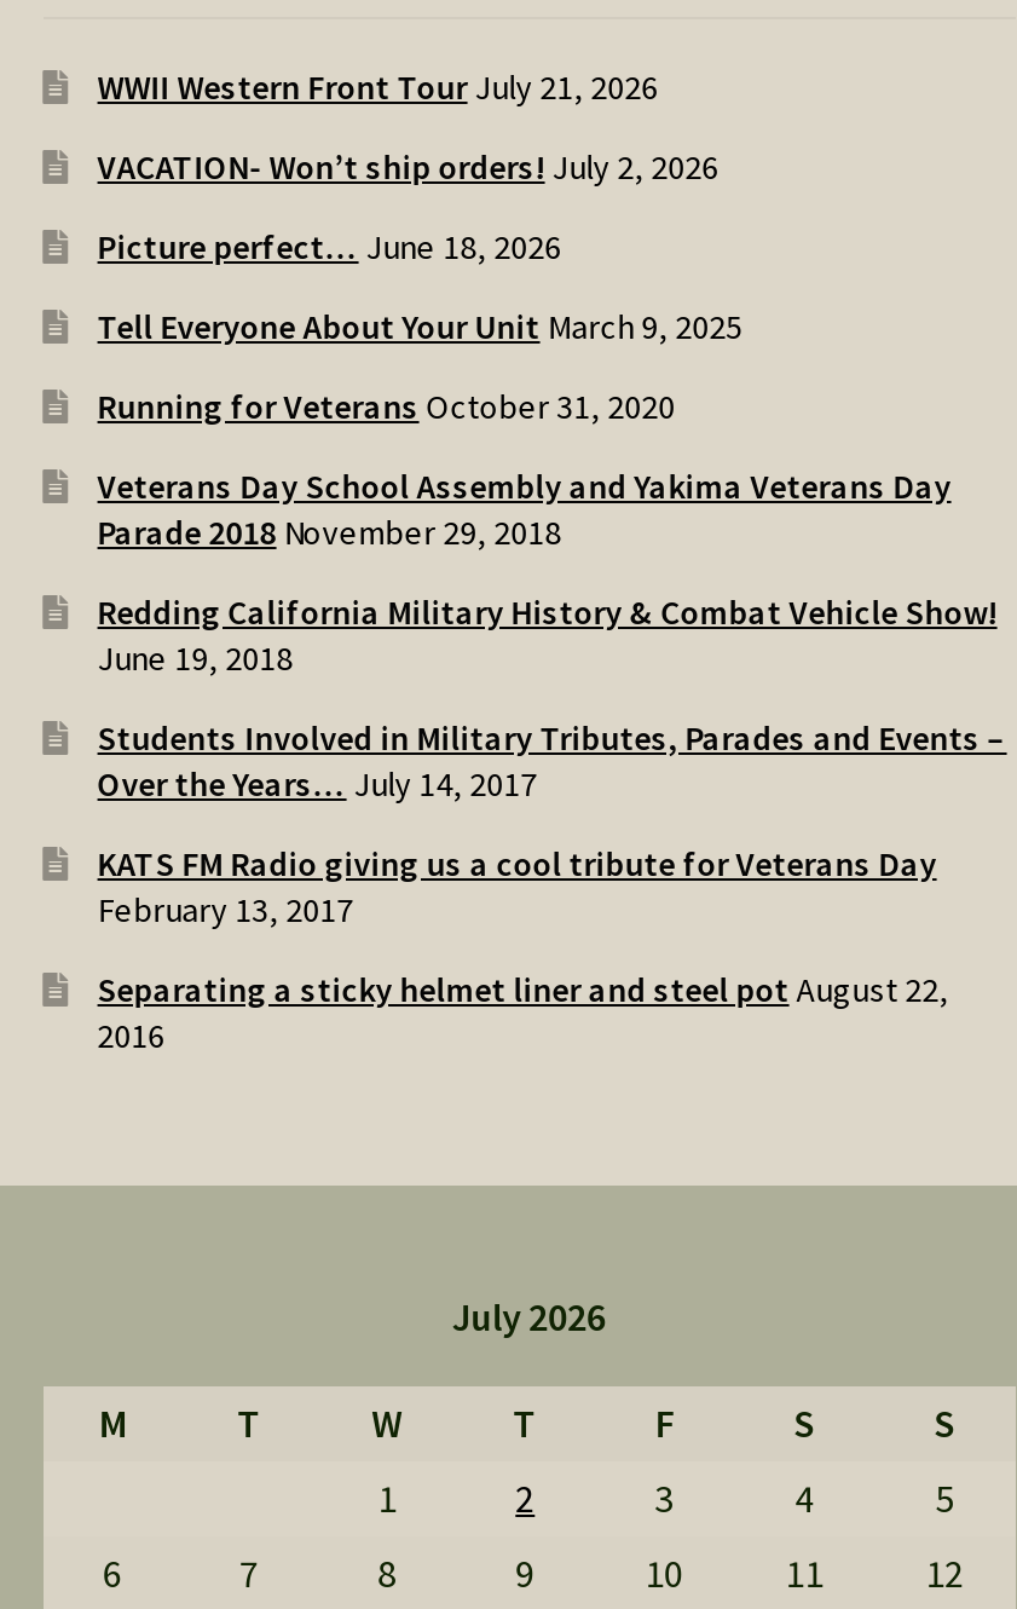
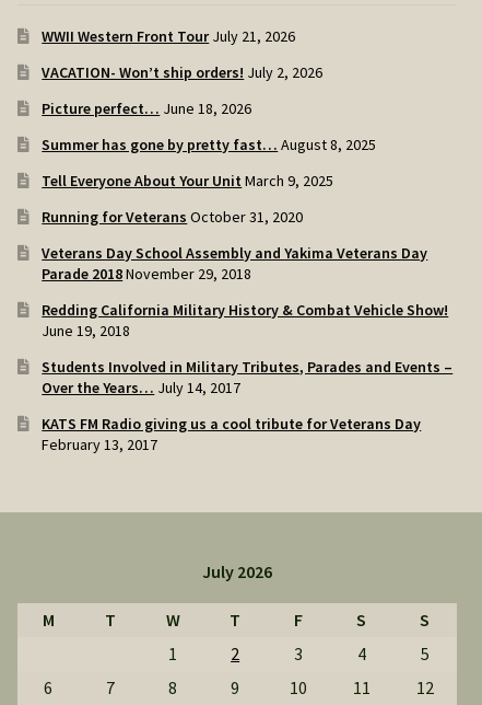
none -> [42,135,376,155] Summer has gone by pretty fast… August 8, 2025
moved [97,306,1007,932] -> [42,171,453,455]: Tell Everyone About Your Unit March 9, 2025 | Running for Veterans October 31, 2020 | Veterans Day School Assembly and Yakima Veterans Day | ... | KATS FM Radio giving us a cool tribute for Veterans Day | February 13, 2017
[97,969,949,1058] Separating a sticky helmet liner and steel pot August 22, | 2016 -> none

